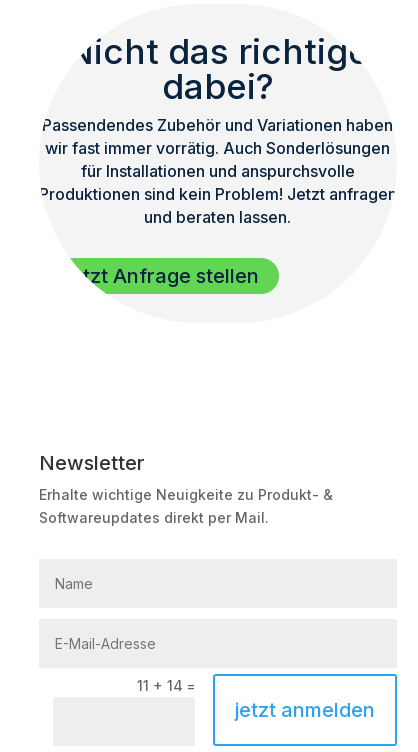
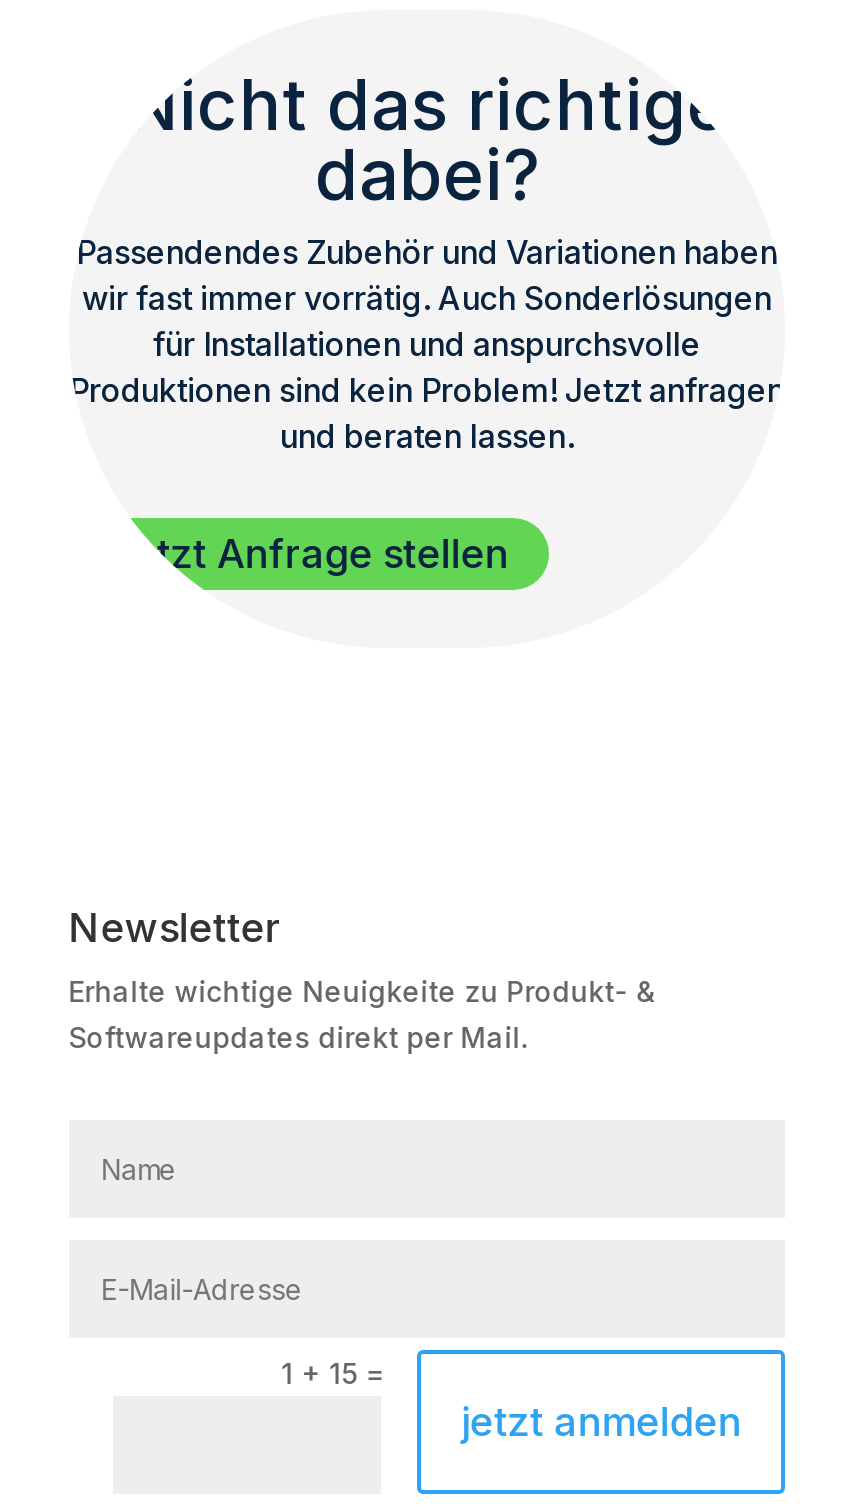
[137,677,195,694] 11 + 14 = -> [281,1356,381,1390] 1 + 15 =

